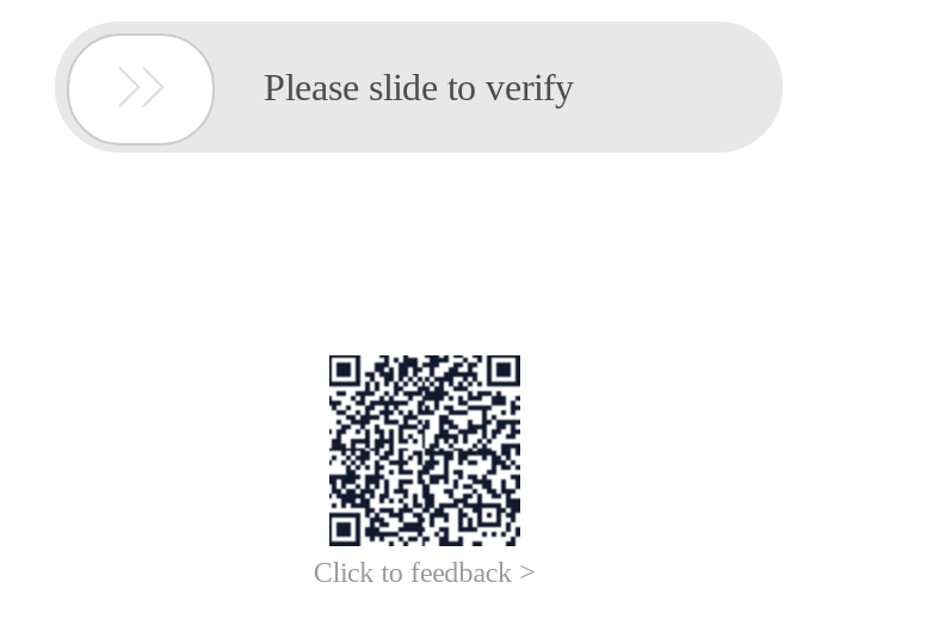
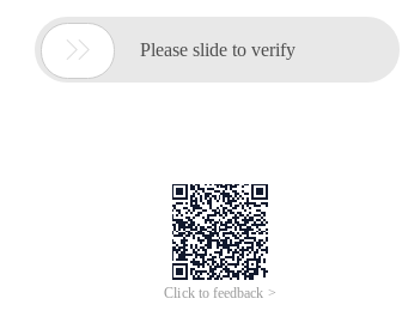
[327,353,523,549] [image] -> [171,183,269,281] [image]

